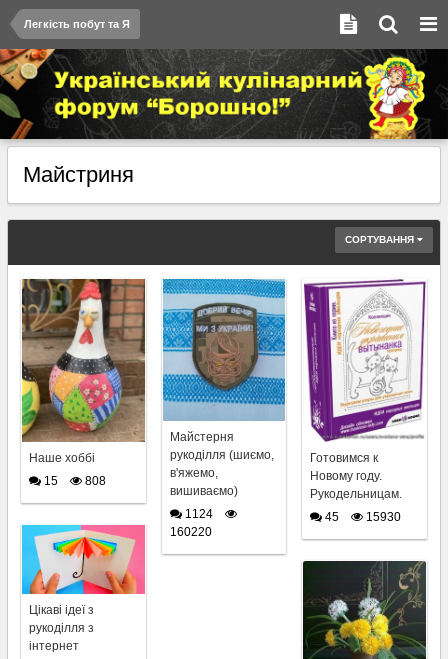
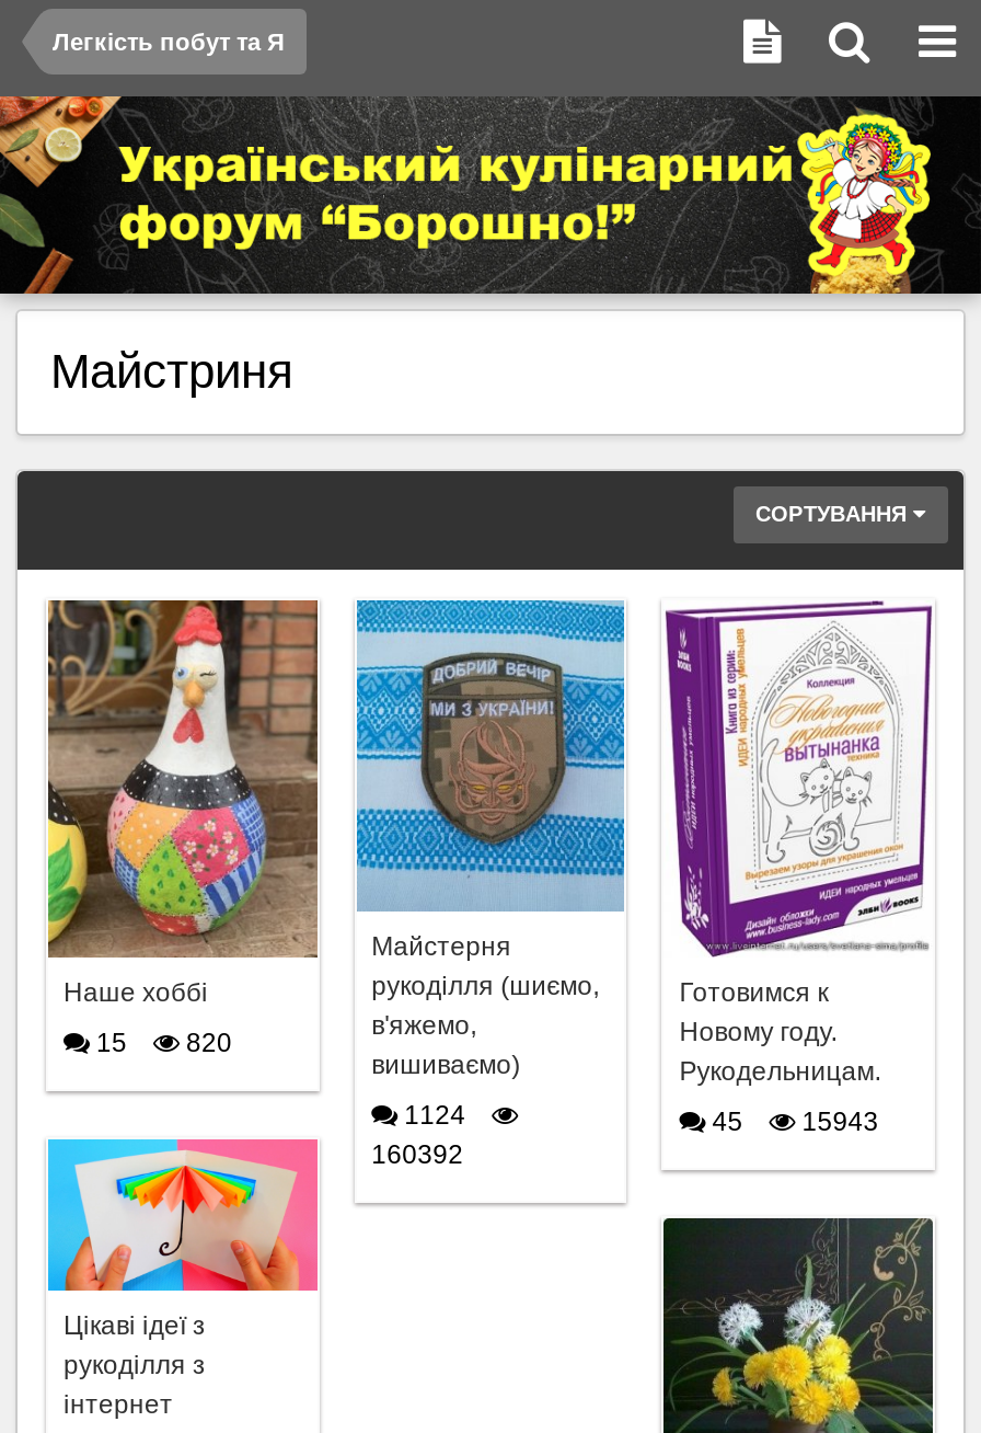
[44,474,106,488] 15 808 -> [96,1028,232,1059] 15 820
[325,510,401,524] 45 15930 -> [712,1106,879,1136] 45 15943
[170,525,212,539] 160220 -> [371,1140,463,1170] 160392

